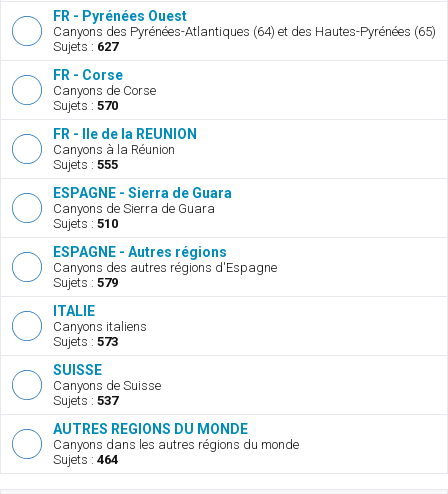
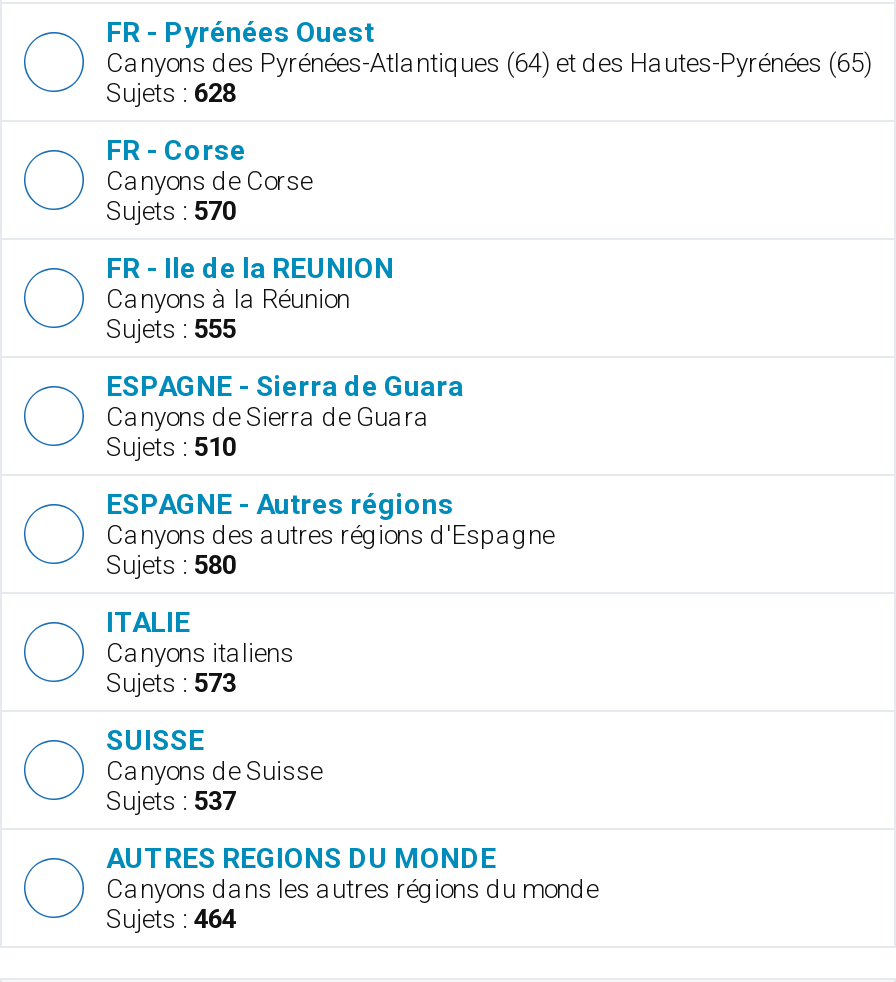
[53,39,118,54] Sujets : 627 -> [106,78,236,108] Sujets : 628
[53,275,118,290] Sujets : 579 -> [106,550,236,580] Sujets : 580

